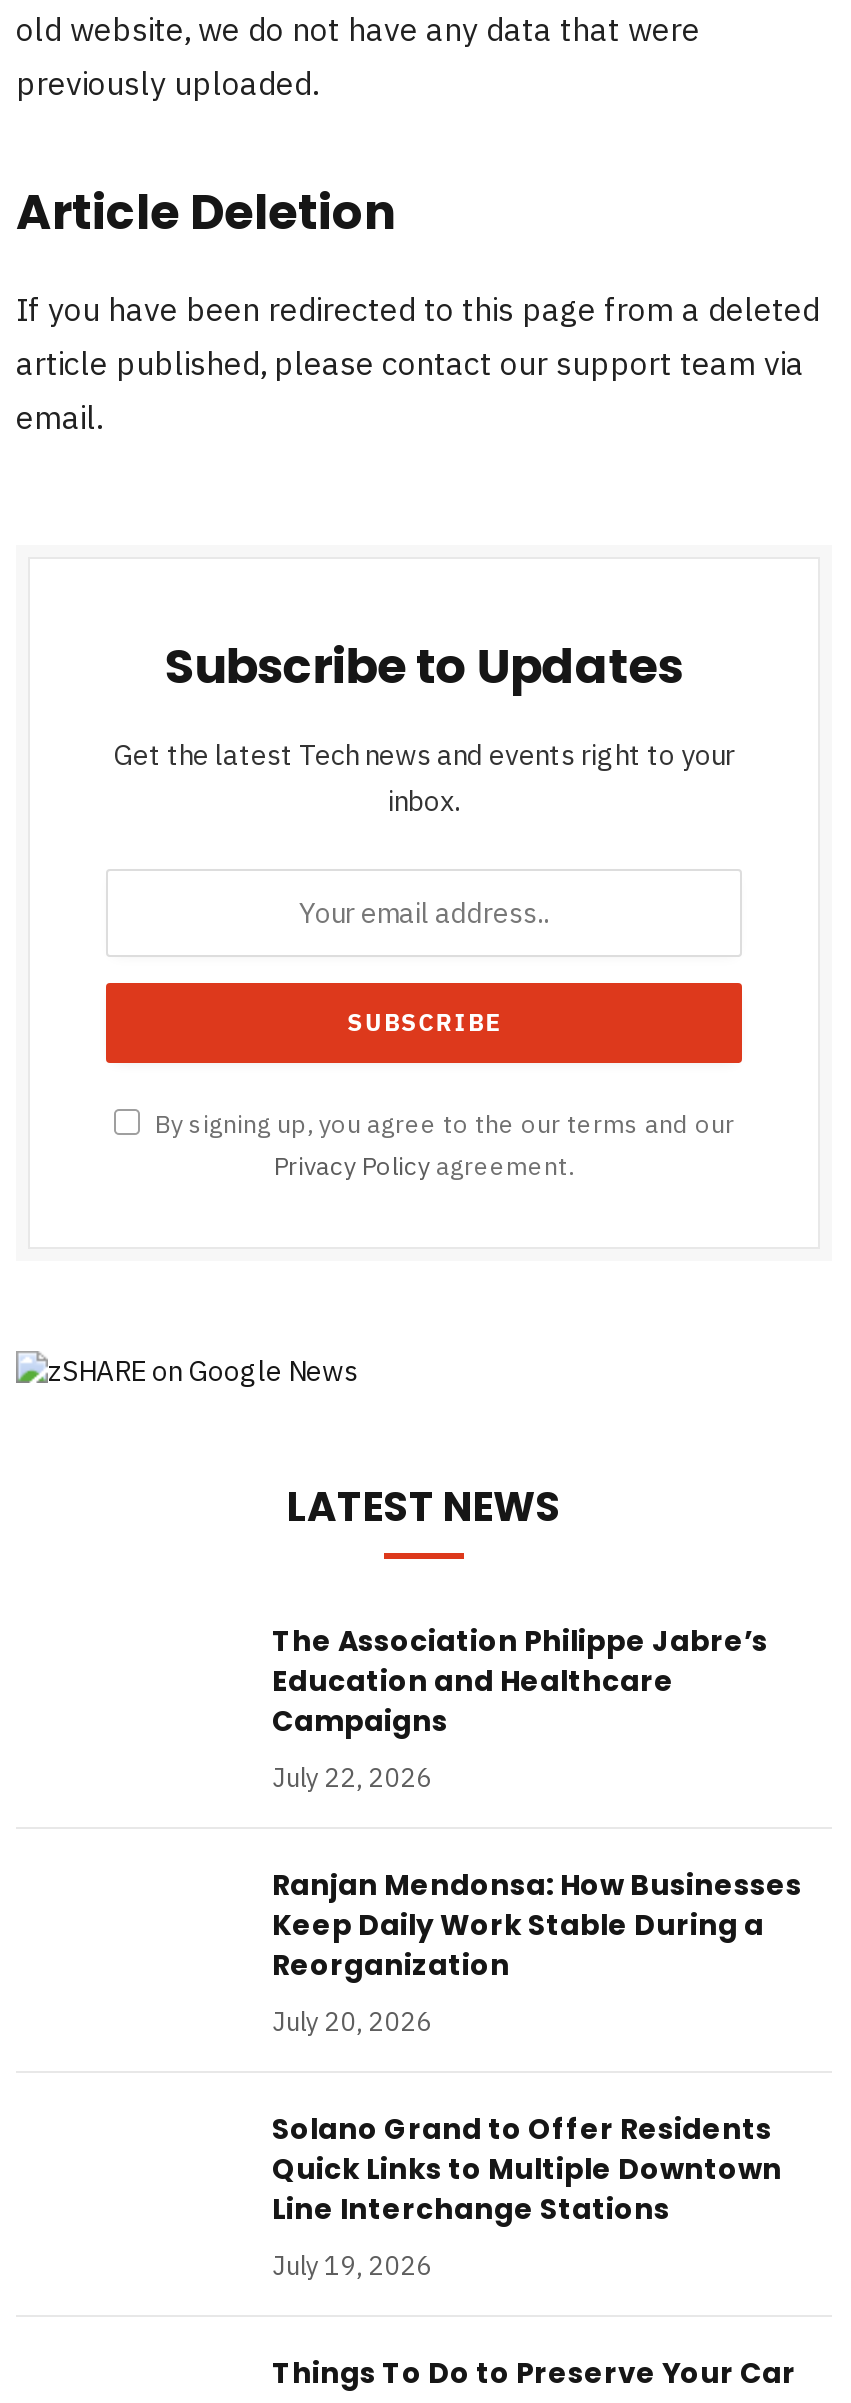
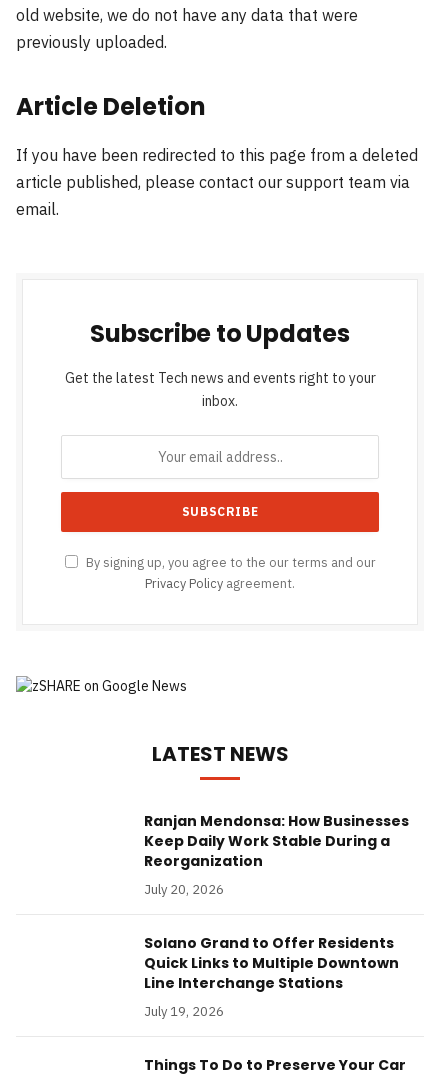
[272,1620,768,1794] The Association Philippe Jabre’s | Education and Healthcare | Campaigns | July 22, 2026 -> none

